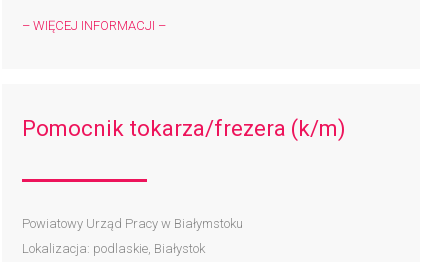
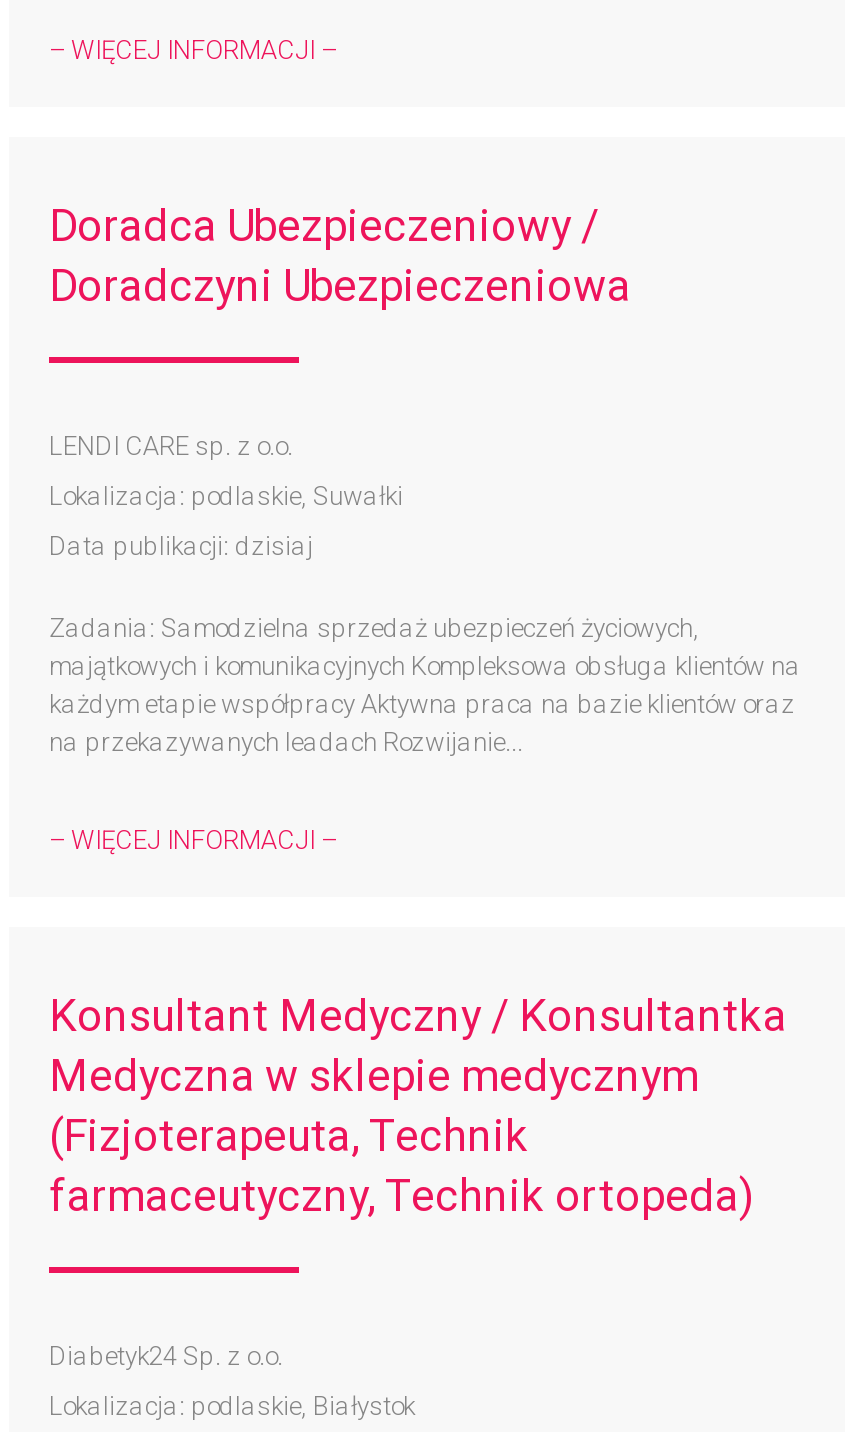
[22,116,346,141] Pomocnik tokarza/frezera (k/m) -> [49,201,801,855] Doradca Ubezpieczeniowy / | Doradczyni Ubezpieczeniowa | LENDI CARE sp. z o.o. | Lokalizacja: podlaskie, Suwałki | Data publikacji: dzisiaj | Zadania: Samodzielna sprzedaż ubezpieczeń życiowych, | majątkowych i komunikacyjnych Kompleksowa obsługa klientów na | każdym etapie współpracy Aktywna praca na bazie klientów oraz | na przekazywanych leadach Rozwijanie... | – WIĘCEJ INFORMACJI –
[22,216,243,231] Powiatowy Urząd Pracy w Białymstoku -> [49,991,787,1371] Konsultant Medyczny / Konsultantka | Medyczna w sklepie medycznym | (Fizjoterapeuta, Technik | farmaceutyczny, Technik ortopeda) | Diabetyk24 Sp. z o.o.

